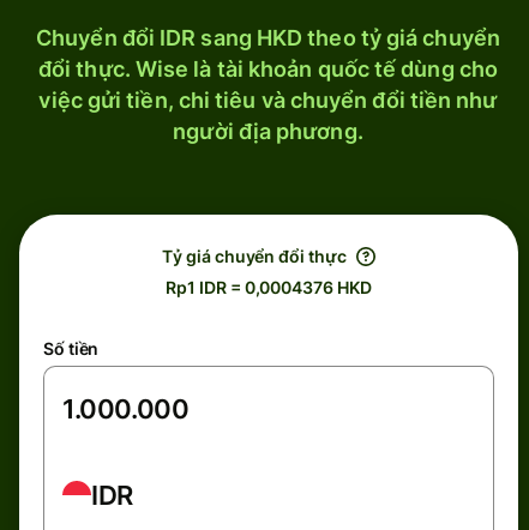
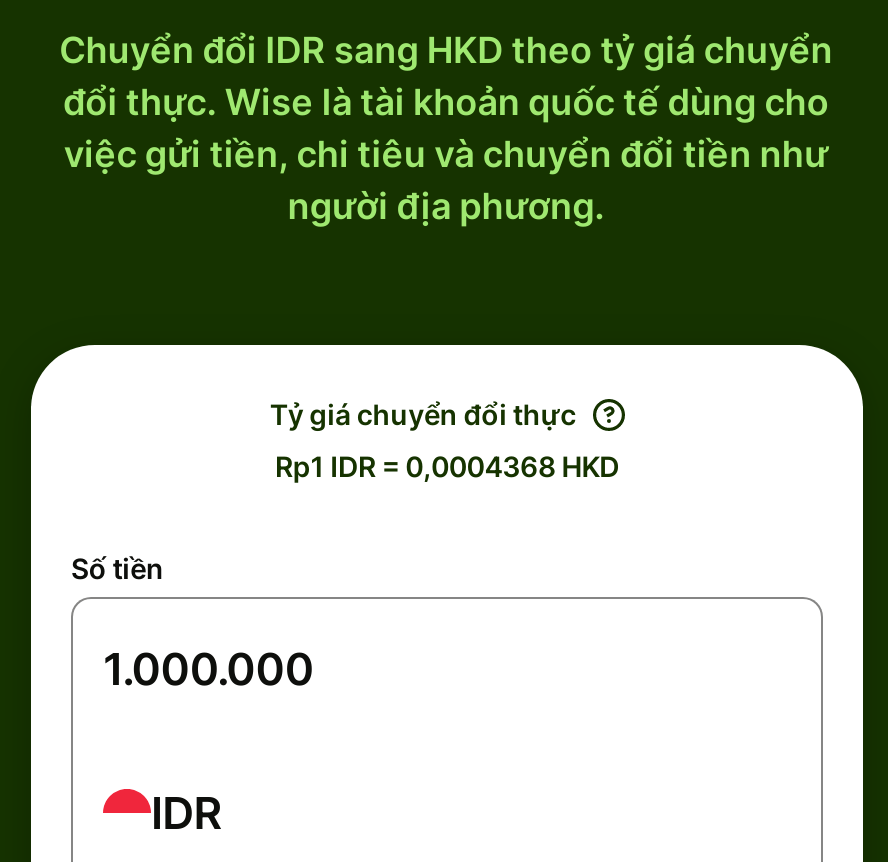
[166,277,371,297] Rp1 IDR = 0,0004376 HKD -> [275,449,619,483] Rp1 IDR = 0,0004368 HKD

